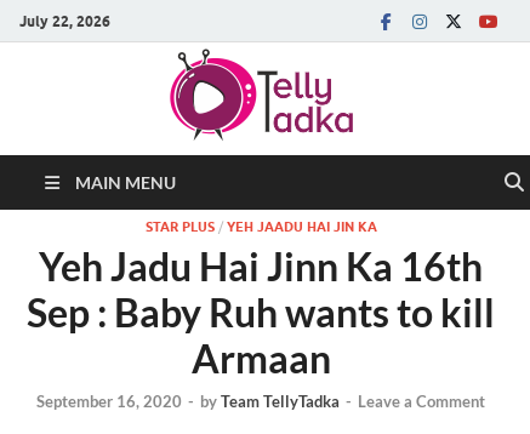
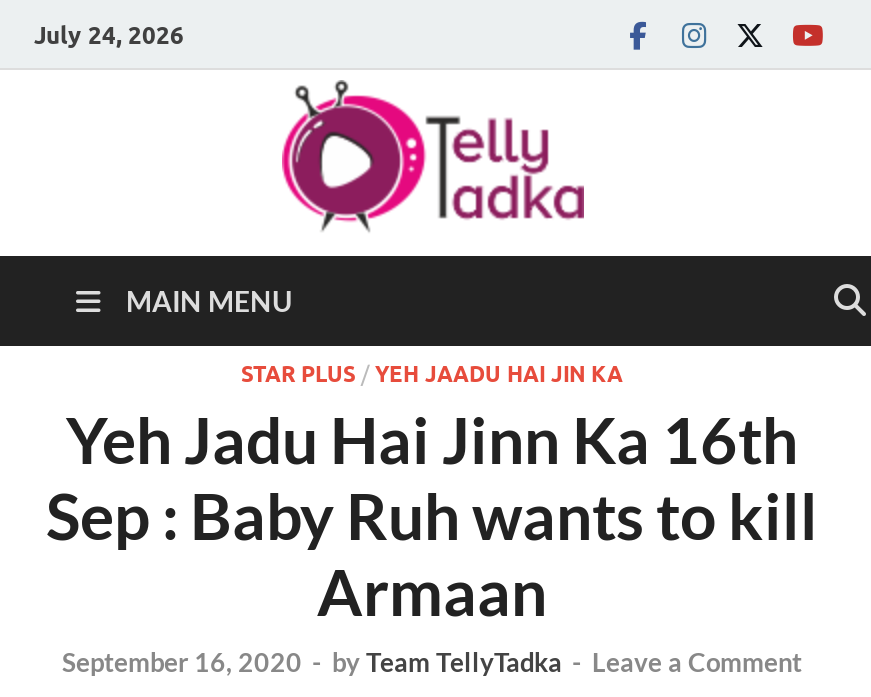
[19,12,110,30] July 22, 2026 -> [34,19,184,49] July 24, 2026

